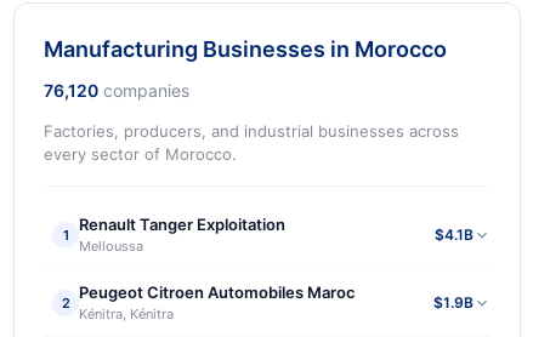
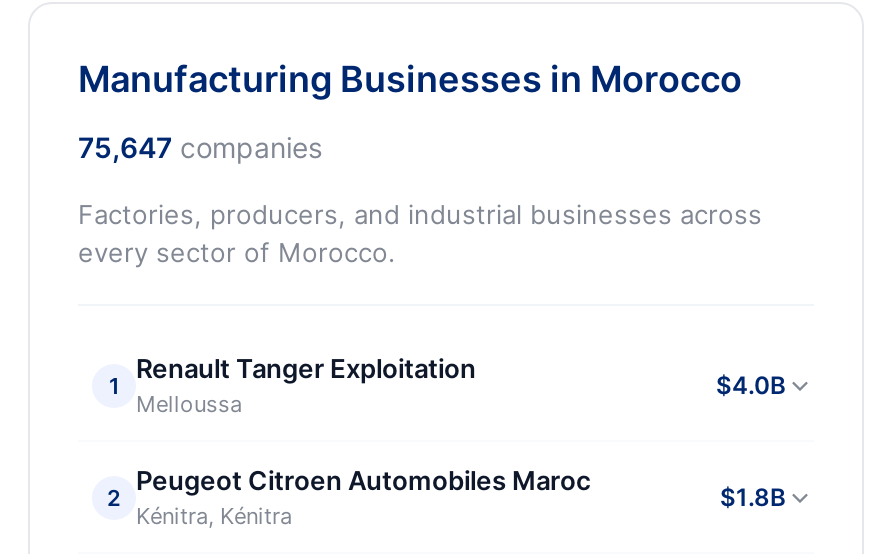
[44,80,189,101] 76,120 companies -> [78,130,322,164] 75,647 companies
[435,225,474,243] $4.1B -> [716,369,786,399] $4.0B
[433,293,474,311] $1.9B -> [720,481,786,511] $1.8B

